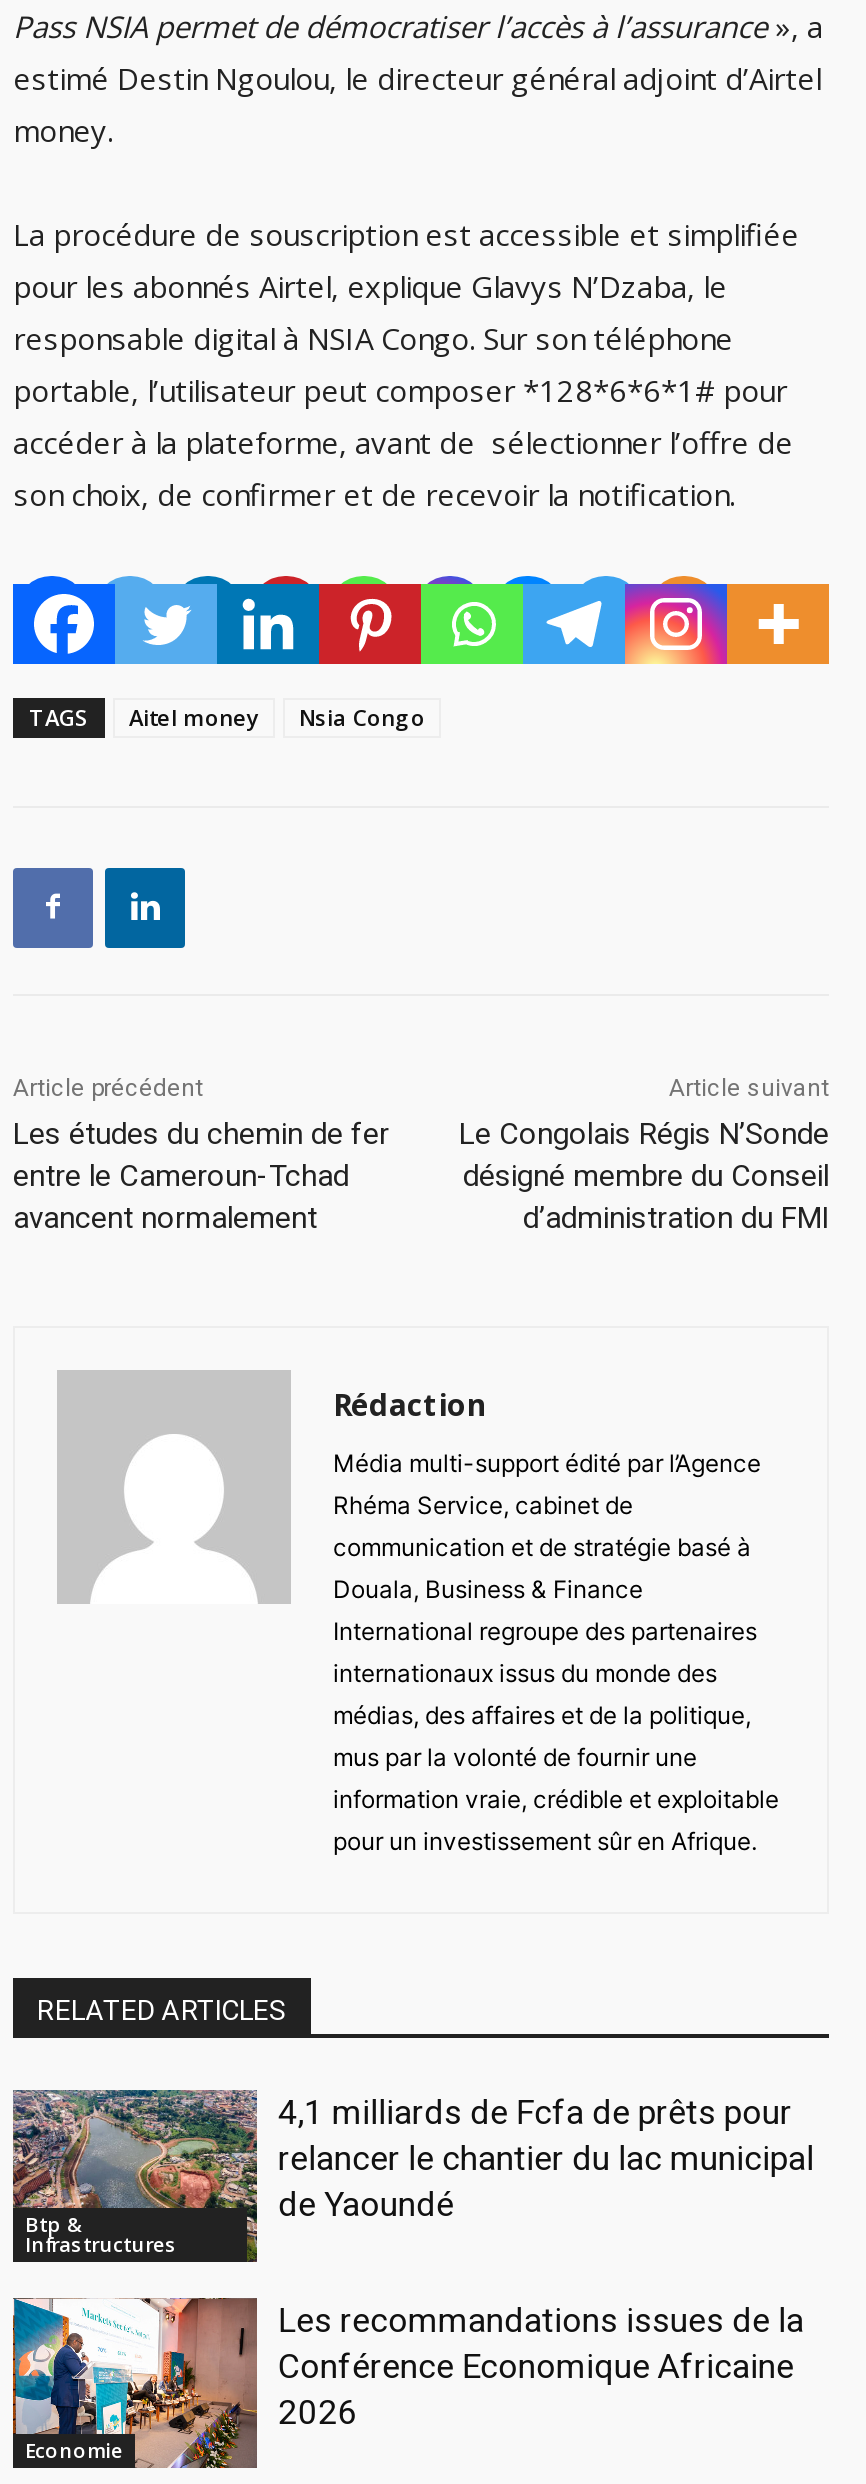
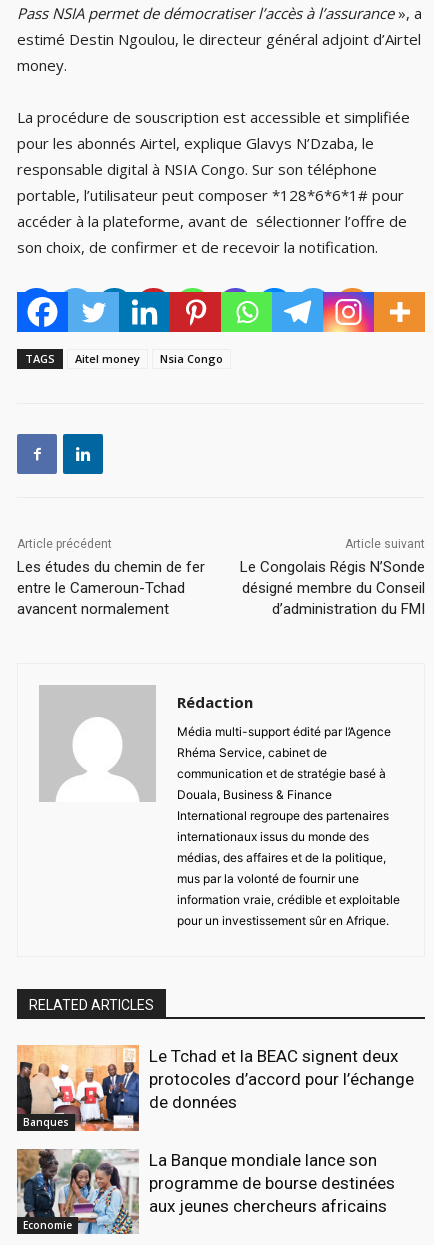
[11,2088,259,2264] [image] | Btp & | Infrastructures -> [16,1044,140,1132] [image] | Banques
[278,2092,814,2224] 4,1 milliards de Fcfa de prêts pour | relancer le chantier du lac municipal | de Yaoundé -> [149,1046,414,1112] Le Tchad et la BEAC signent deux | protocoles d’accord pour l’échange | de données
[11,2296,804,2470] [image] | Les recommandations issues de la | Conférence Economique Africaine | 2026 -> [16,1148,395,1235] [image] | La Banque mondiale lance son | programme de bourse destinées | aux jeunes chercheurs africains

